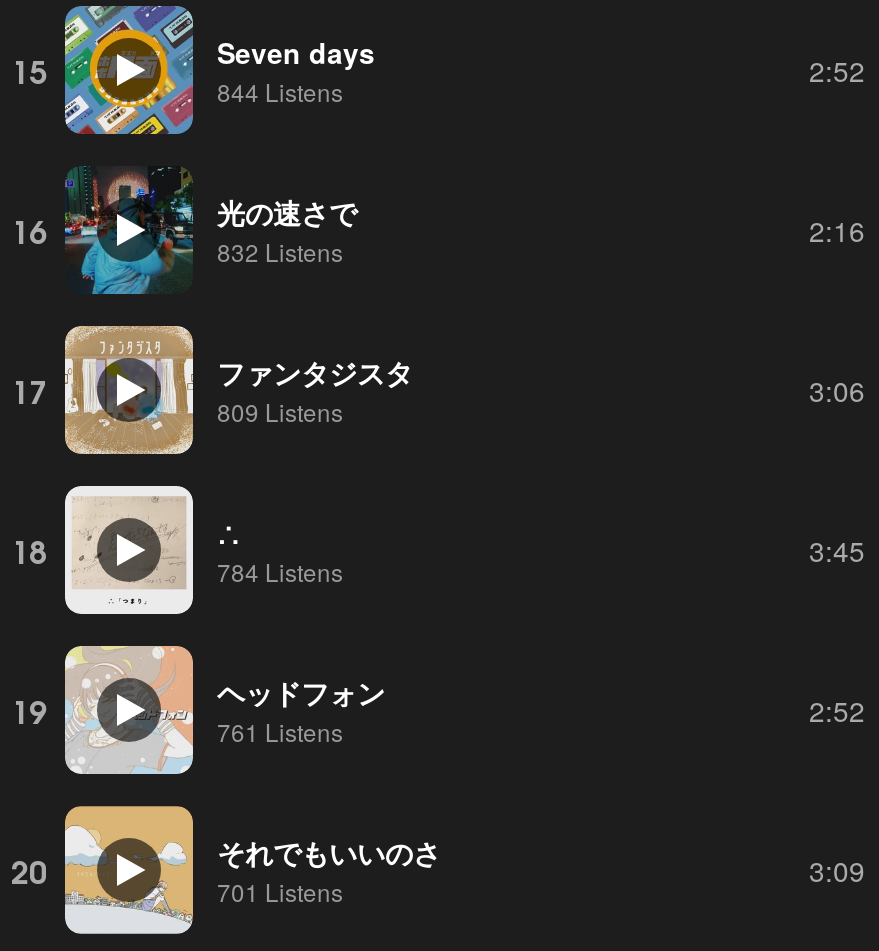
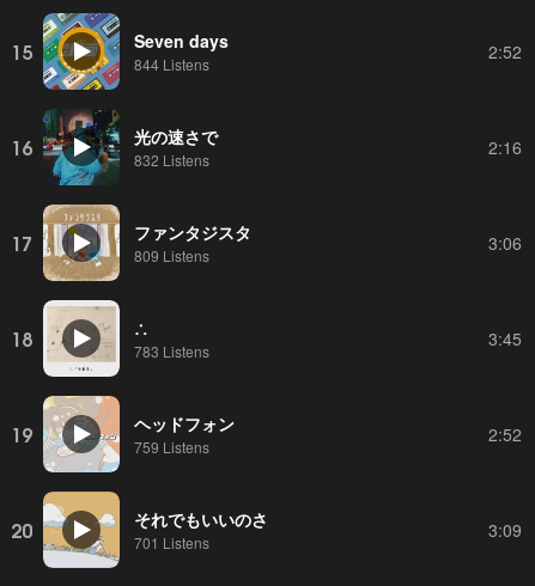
[217,553,343,587] 784 Listens -> [134,340,209,361] 783 Listens
[217,713,343,747] 761 Listens -> [134,436,209,456] 759 Listens

